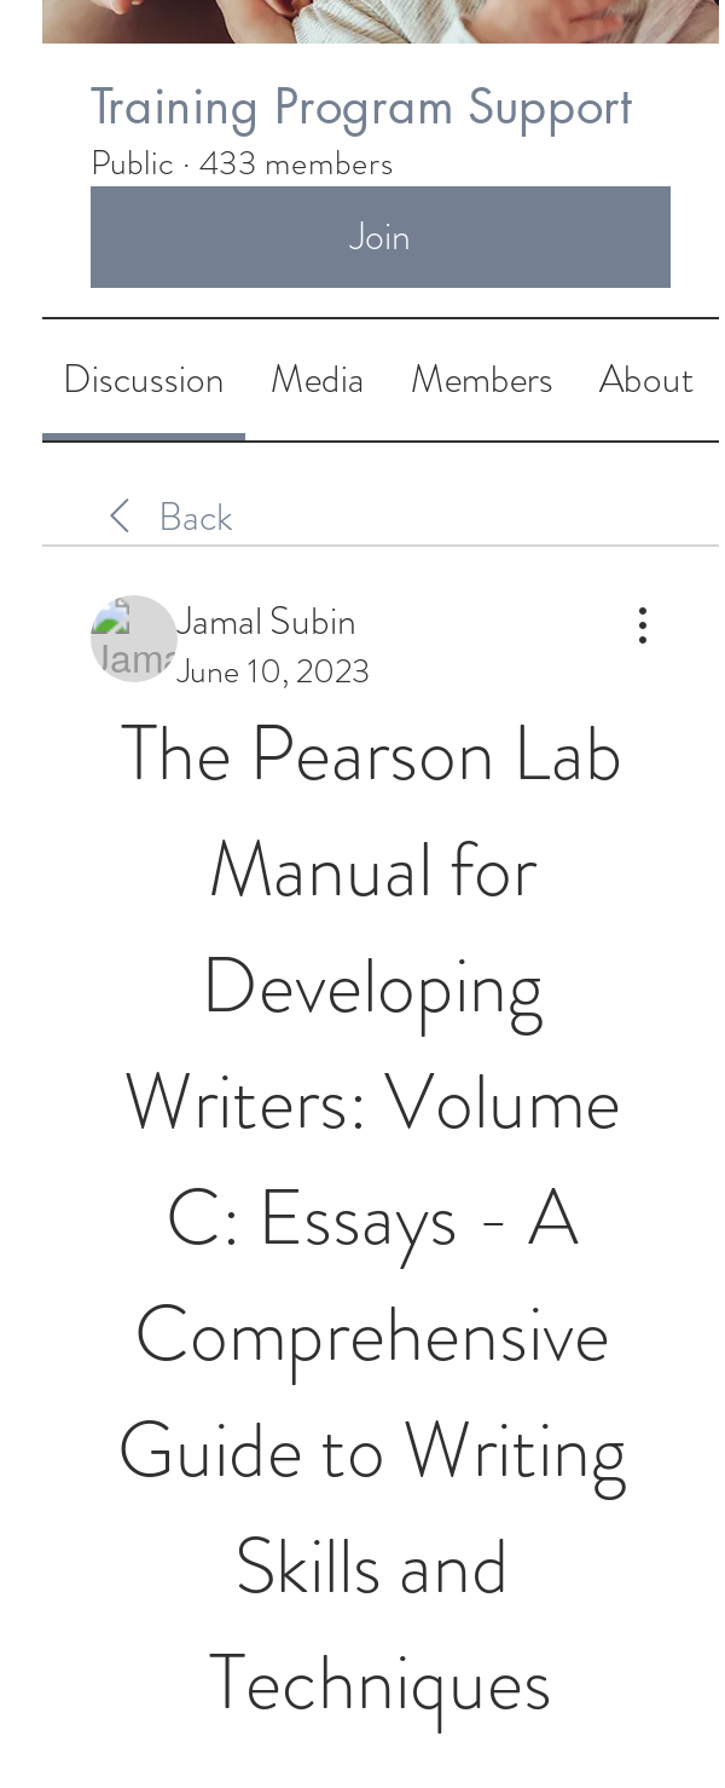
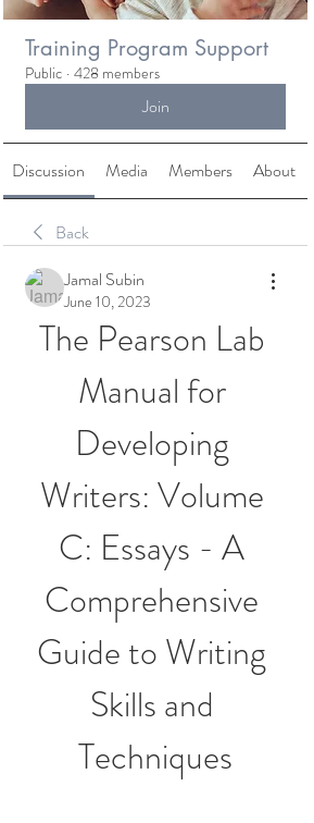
[91,138,393,186] Public · 433 members -> [25,62,160,84] Public · 428 members

